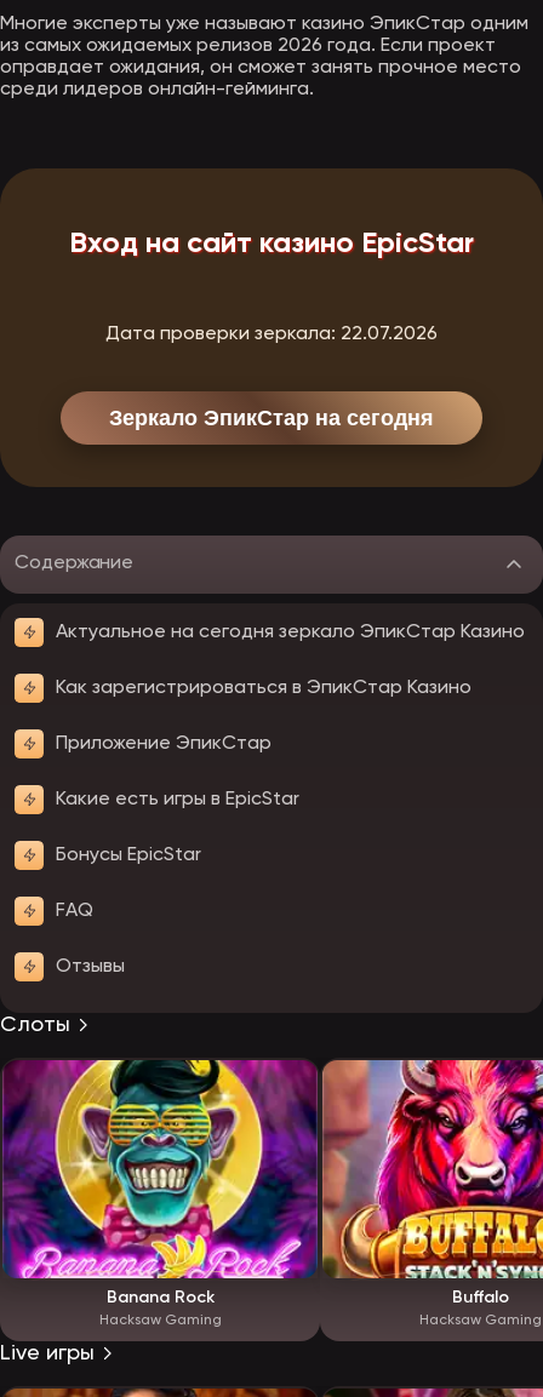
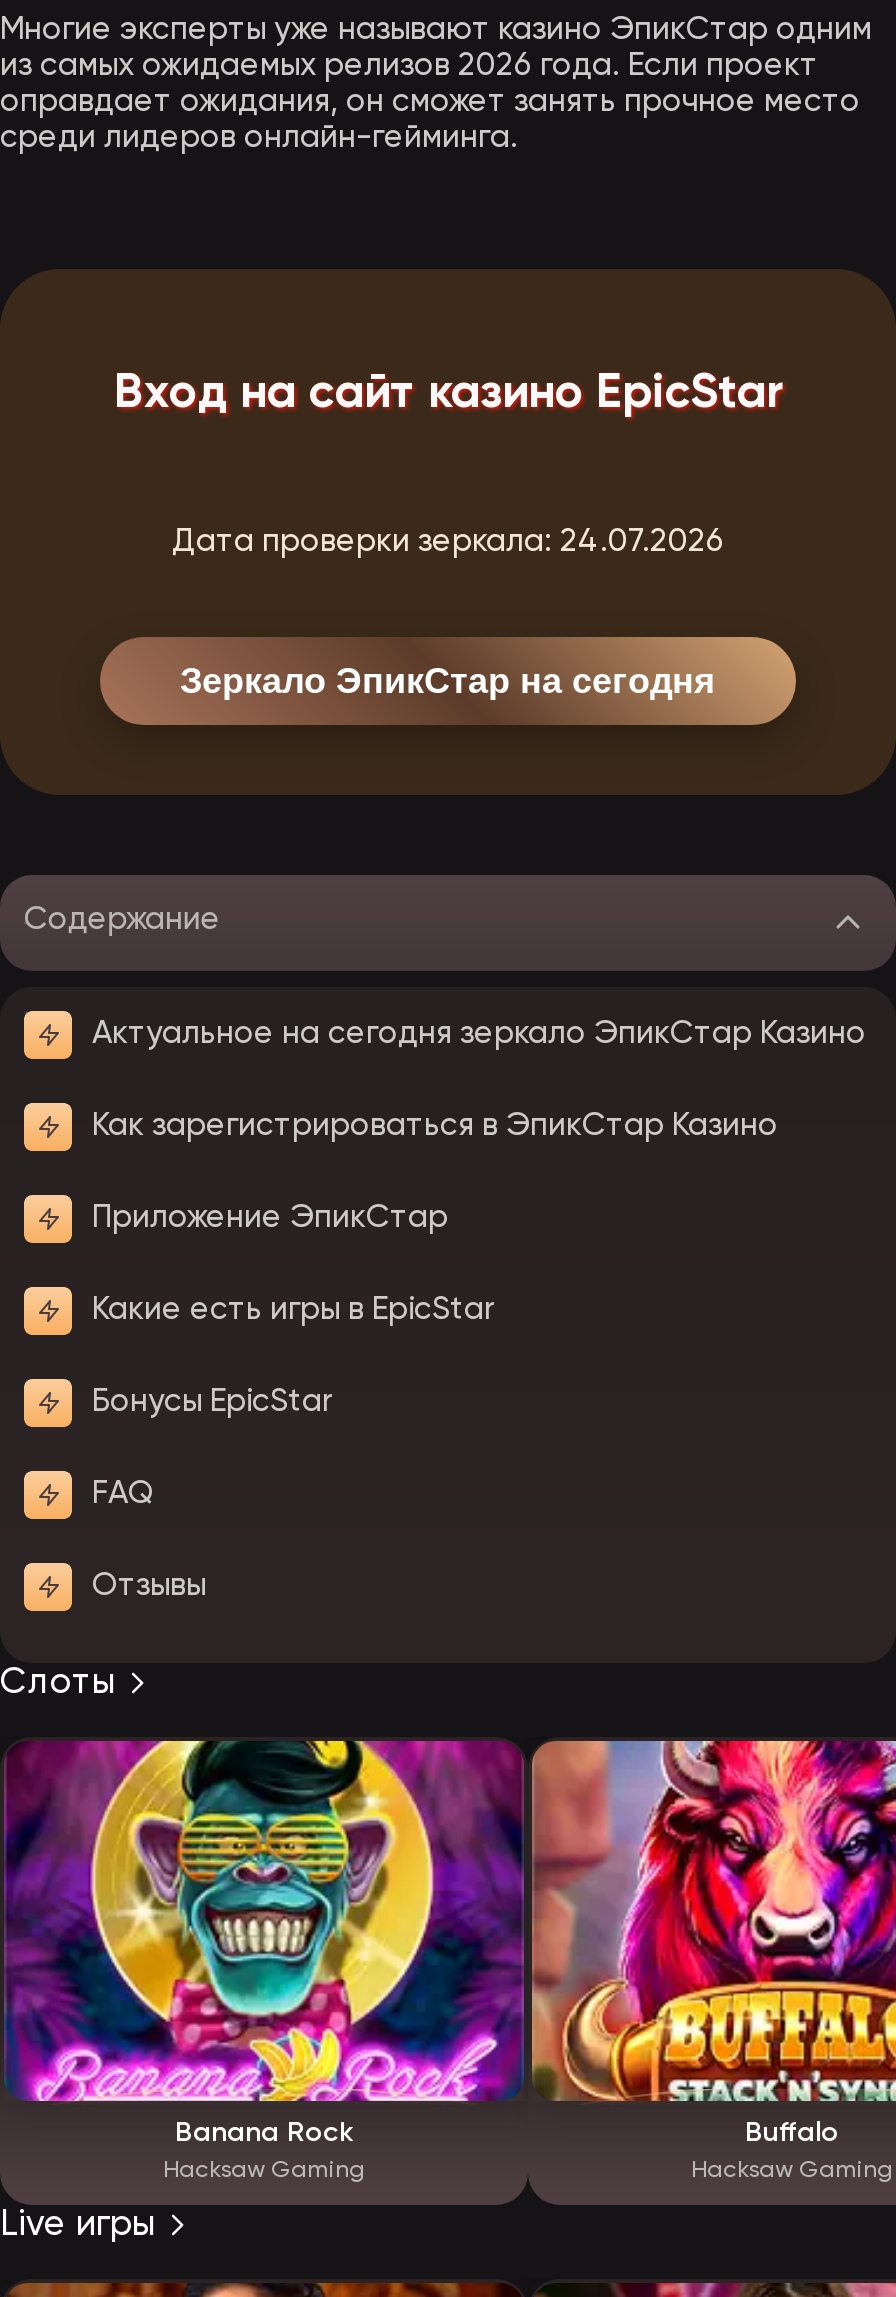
[105,325,438,344] Дата проверки зеркала: 22.07.2026 -> [172,527,724,559] Дата проверки зеркала: 24.07.2026

